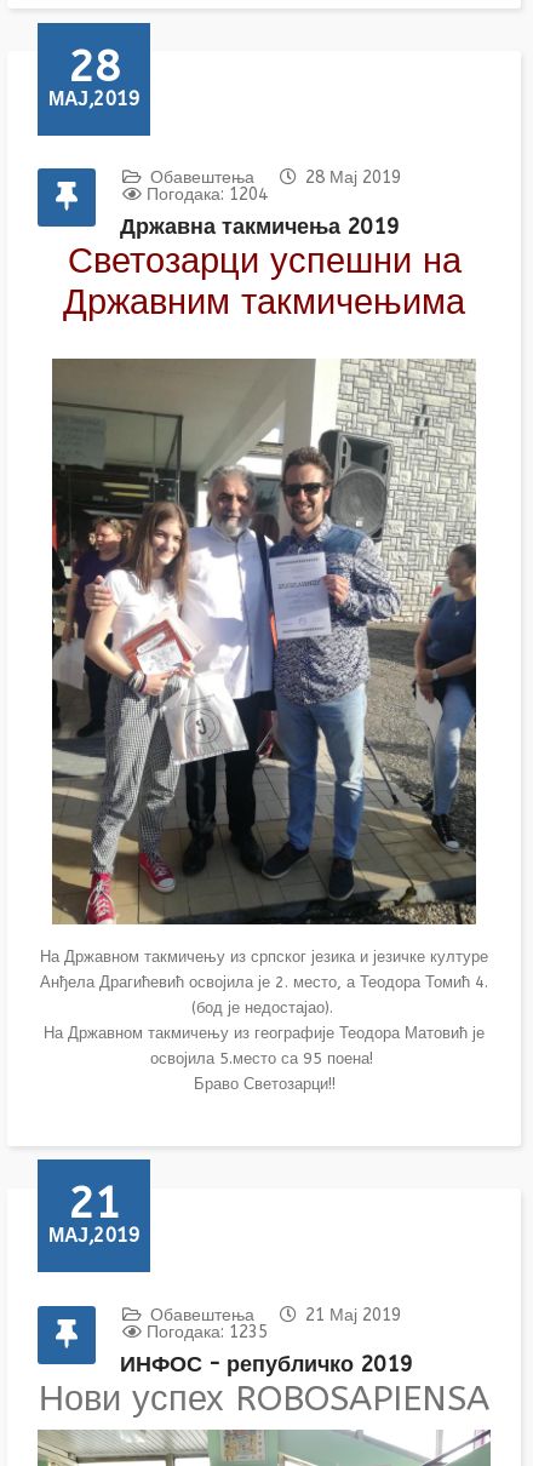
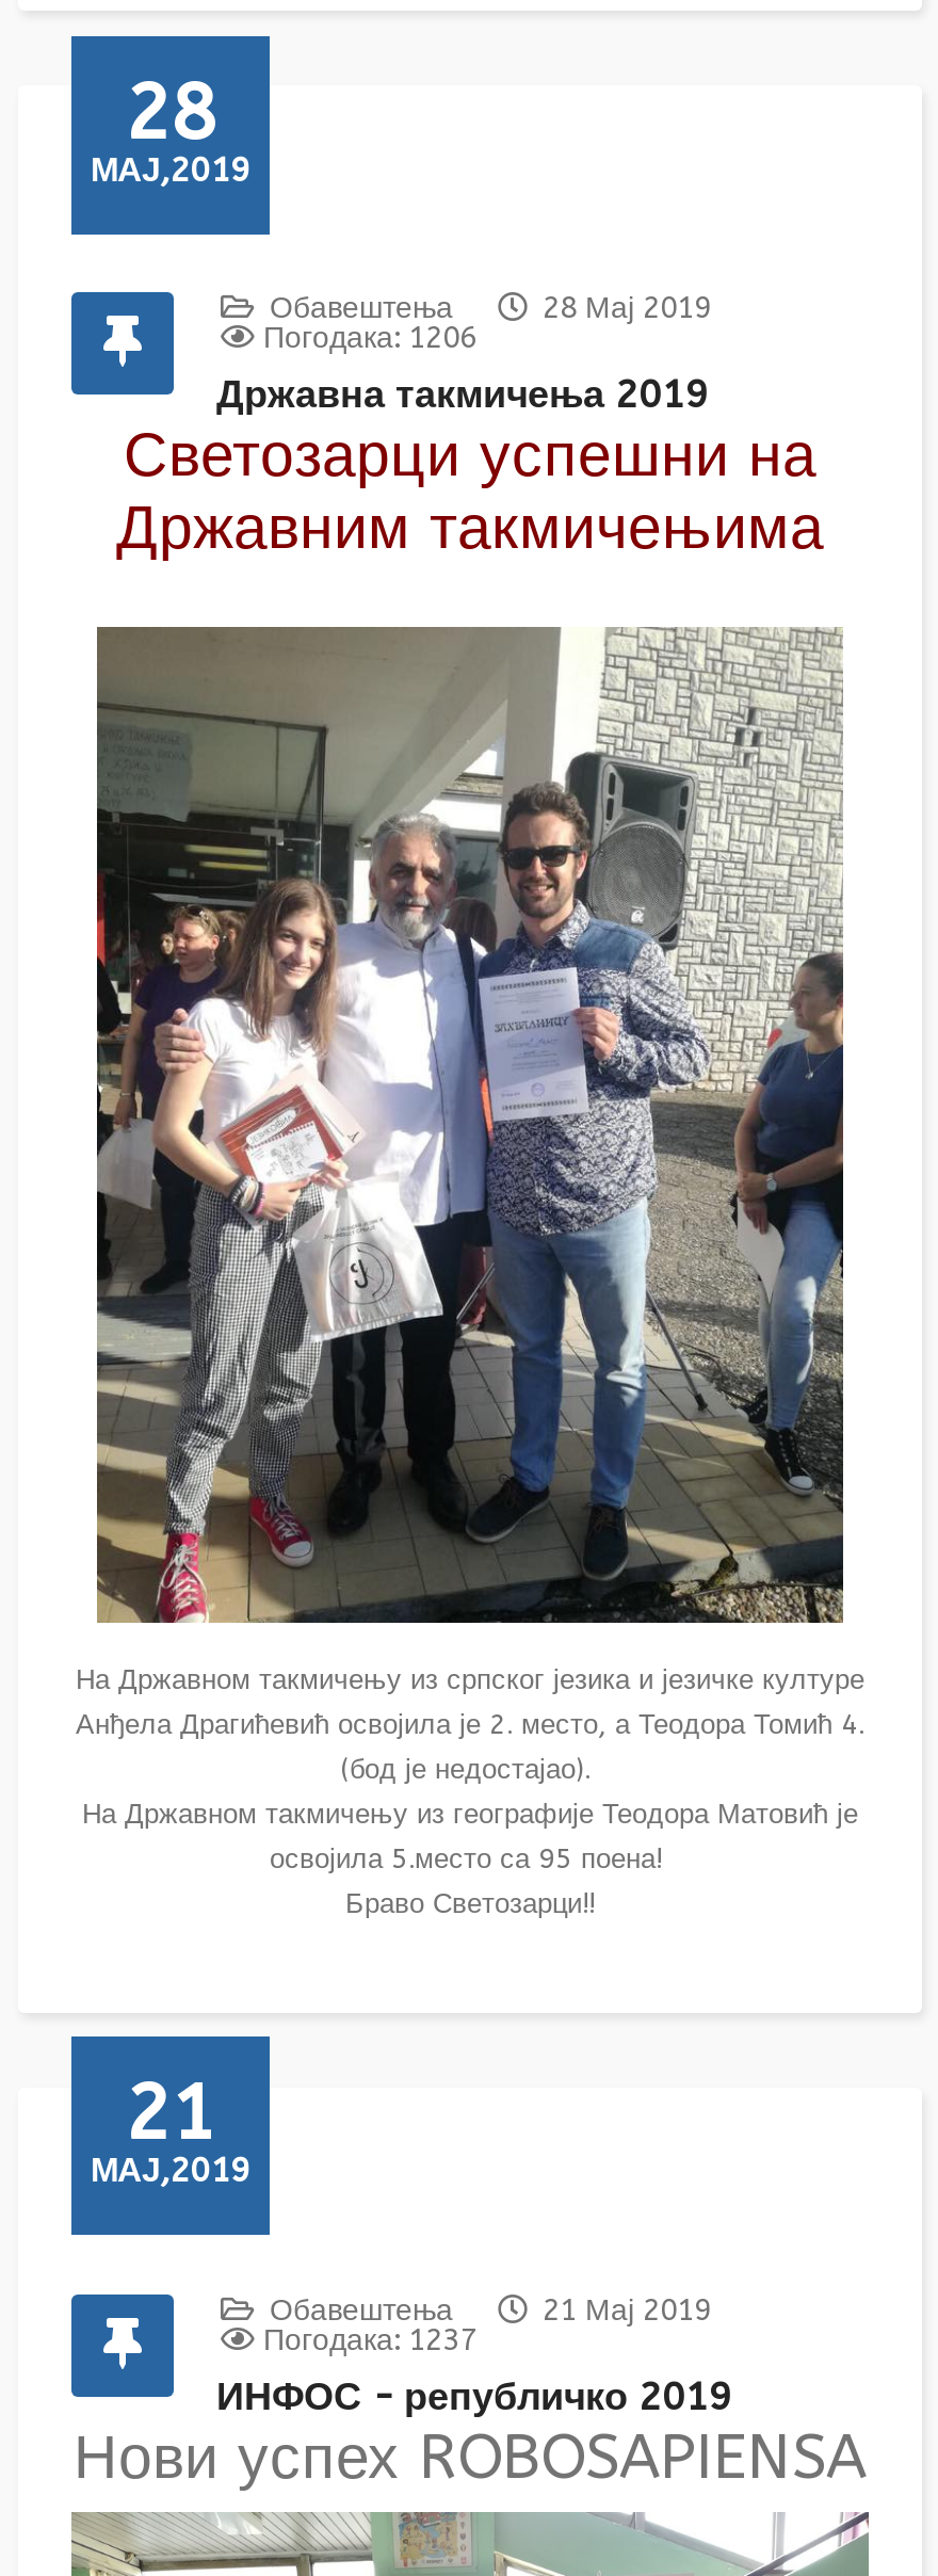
[147,185,268,205] Погодака: 1204 -> [263,321,476,357] Погодака: 1206
[147,1322,268,1342] Погодака: 1235 -> [263,2322,476,2358] Погодака: 1237

